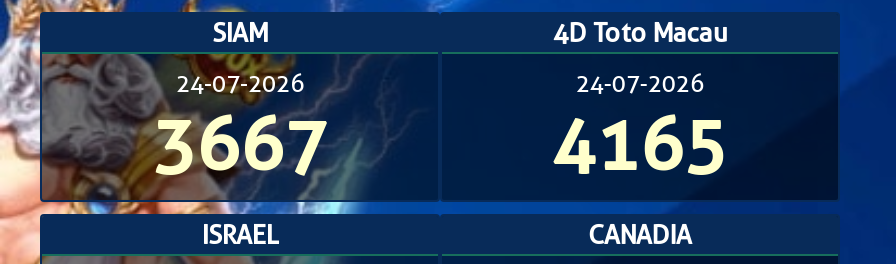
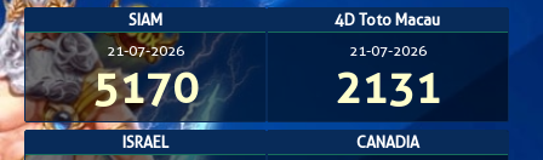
[176,70,304,98] 24-07-2026 -> [107,42,184,59] 21-07-2026
[576,70,704,98] 24-07-2026 -> [349,42,427,59] 21-07-2026
[152,102,328,188] 3667 -> [92,62,199,114] 5170
[552,102,728,188] 4165 -> [334,62,441,114] 2131

